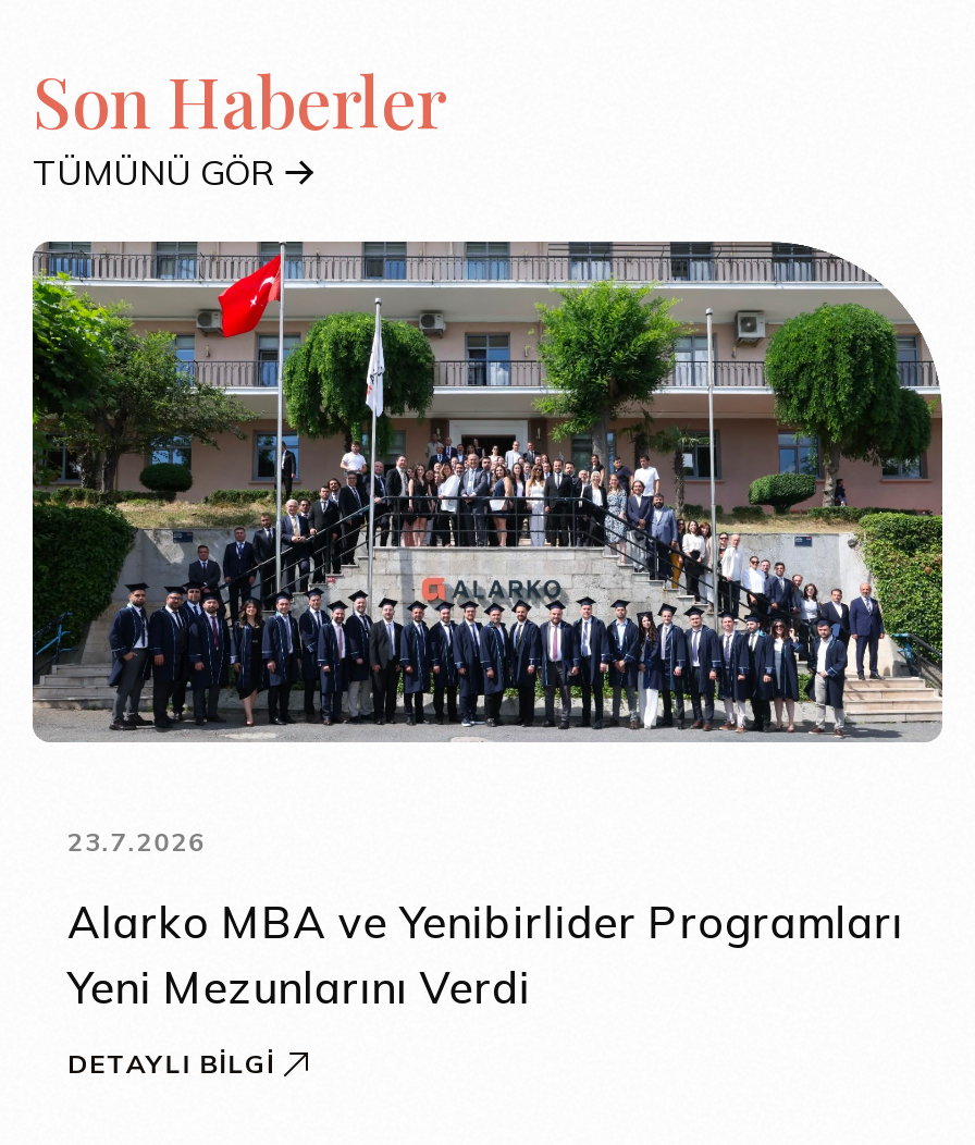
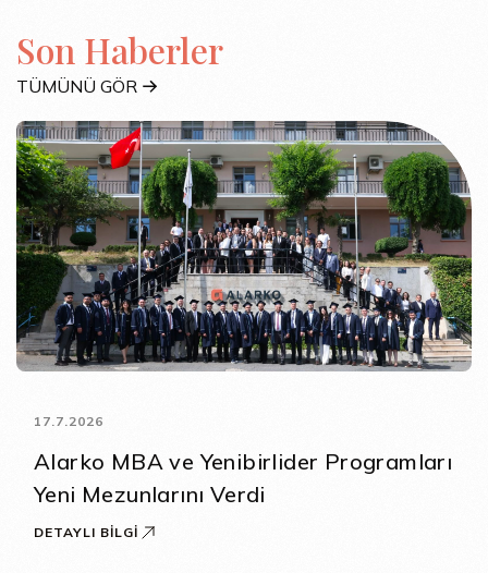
[67,826,206,859] 23.7.2026 -> [34,413,103,430] 17.7.2026

